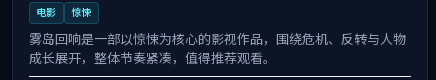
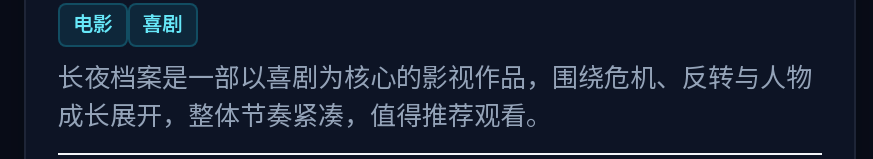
[71,6,91,19] 惊悚 -> [142,11,182,37] 喜剧
[29,31,406,47] 雾岛回响是一部以惊悚为核心的影视作品，围绕危机、反转与人物 -> [58,60,812,92] 长夜档案是一部以喜剧为核心的影视作品，围绕危机、反转与人物

